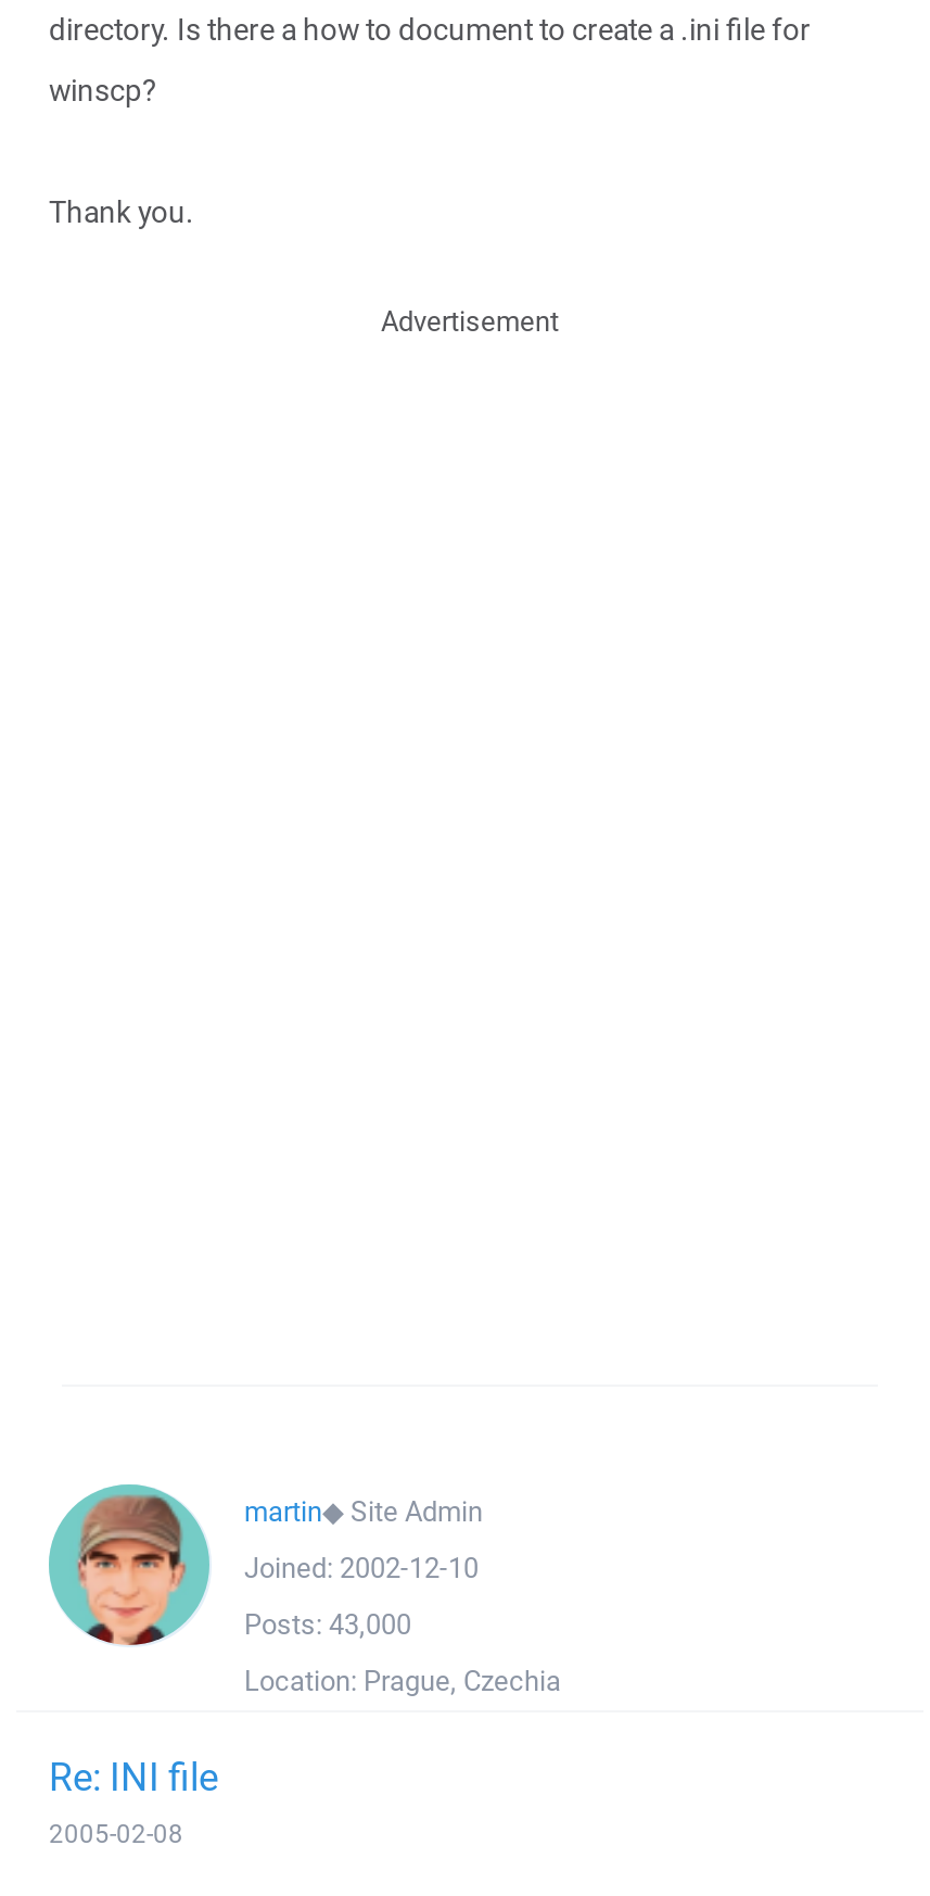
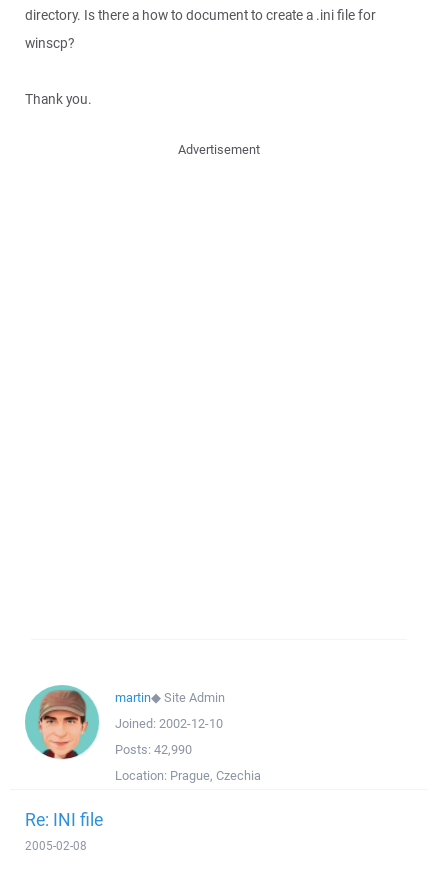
[244,1606,411,1643] Posts: 43,000 -> [115,741,192,758] Posts: 42,990

